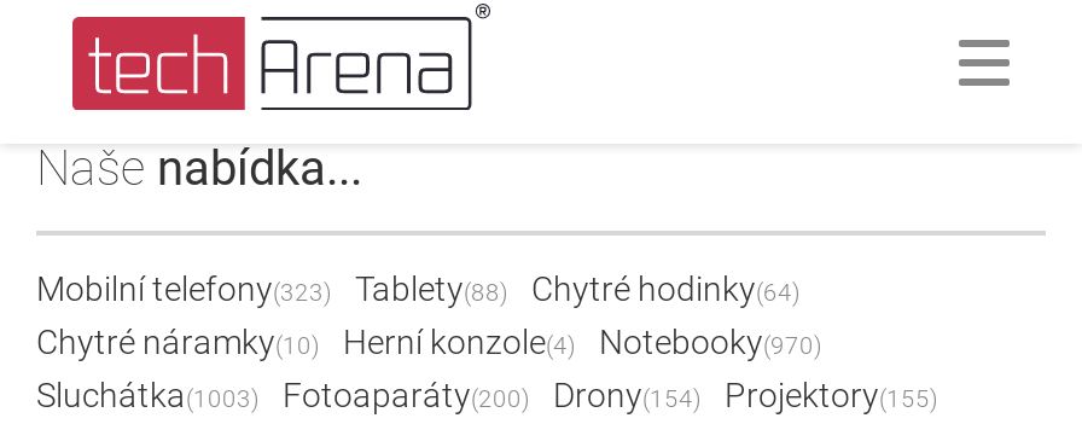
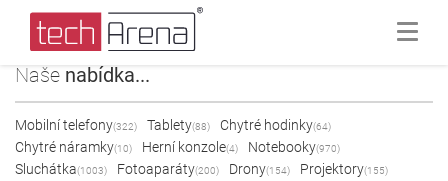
[36,269,331,308] Mobilní telefony(323) -> [15,117,137,133] Mobilní telefony(322)

